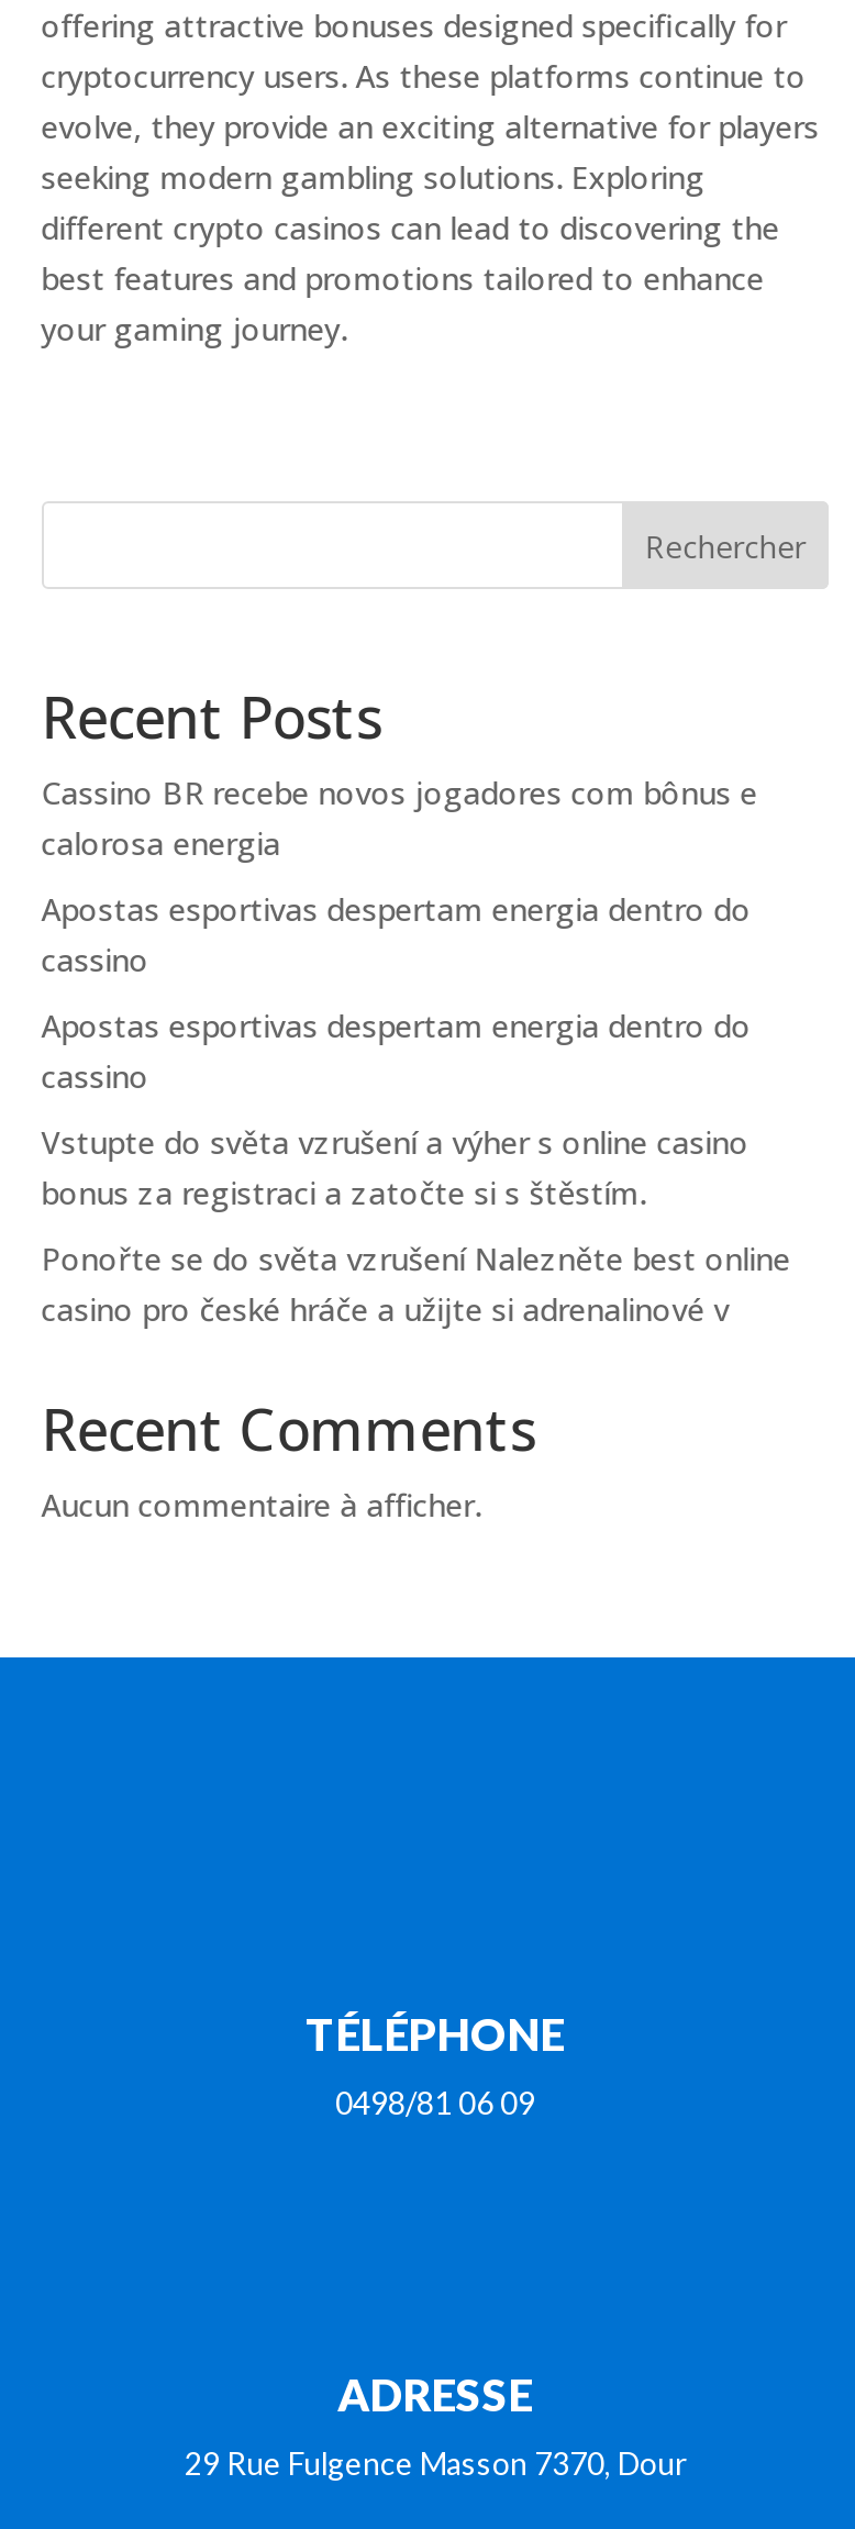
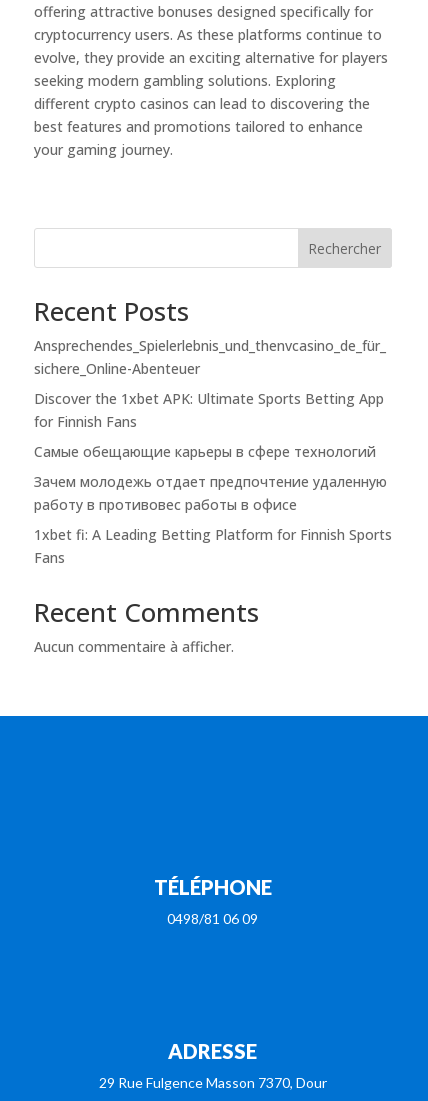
[41,772,758,865] Cassino BR recebe novos jogadores com bônus e | calorosa energia -> [34,336,386,378] Ansprechendes_Spielerlebnis_und_thenvcasino_de_für_ | sichere_Online-Abenteuer
[41,889,751,981] Apostas esportivas despertam energia dentro do | cassino -> [34,389,384,431] Discover the 1xbet APK: Ultimate Sports Betting App | for Finnish Fans
[41,1005,751,1098] Apostas esportivas despertam energia dentro do | cassino -> [34,442,376,461] Самые обещающие карьеры в сфере технологий
[41,1122,749,1214] Vstupte do světa vzrušení a výher s online casino | bonus za registraci a zatočte si s štěstím. -> [34,472,387,514] Зачем молодежь отдает предпочтение удаленную | работу в противовес работы в офисе
[41,1238,791,1331] Ponořte se do světa vzrušení Nalezněte best online | casino pro české hráče a užijte si adrenalinové v -> [34,525,392,567] 1xbet fi: A Leading Betting Platform for Finnish Sports | Fans

